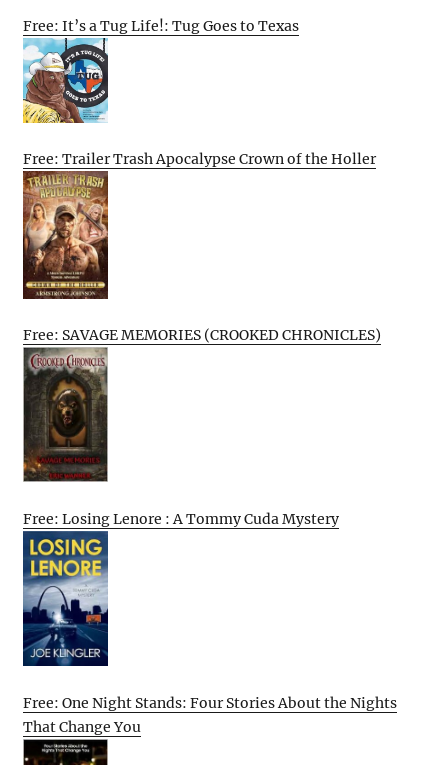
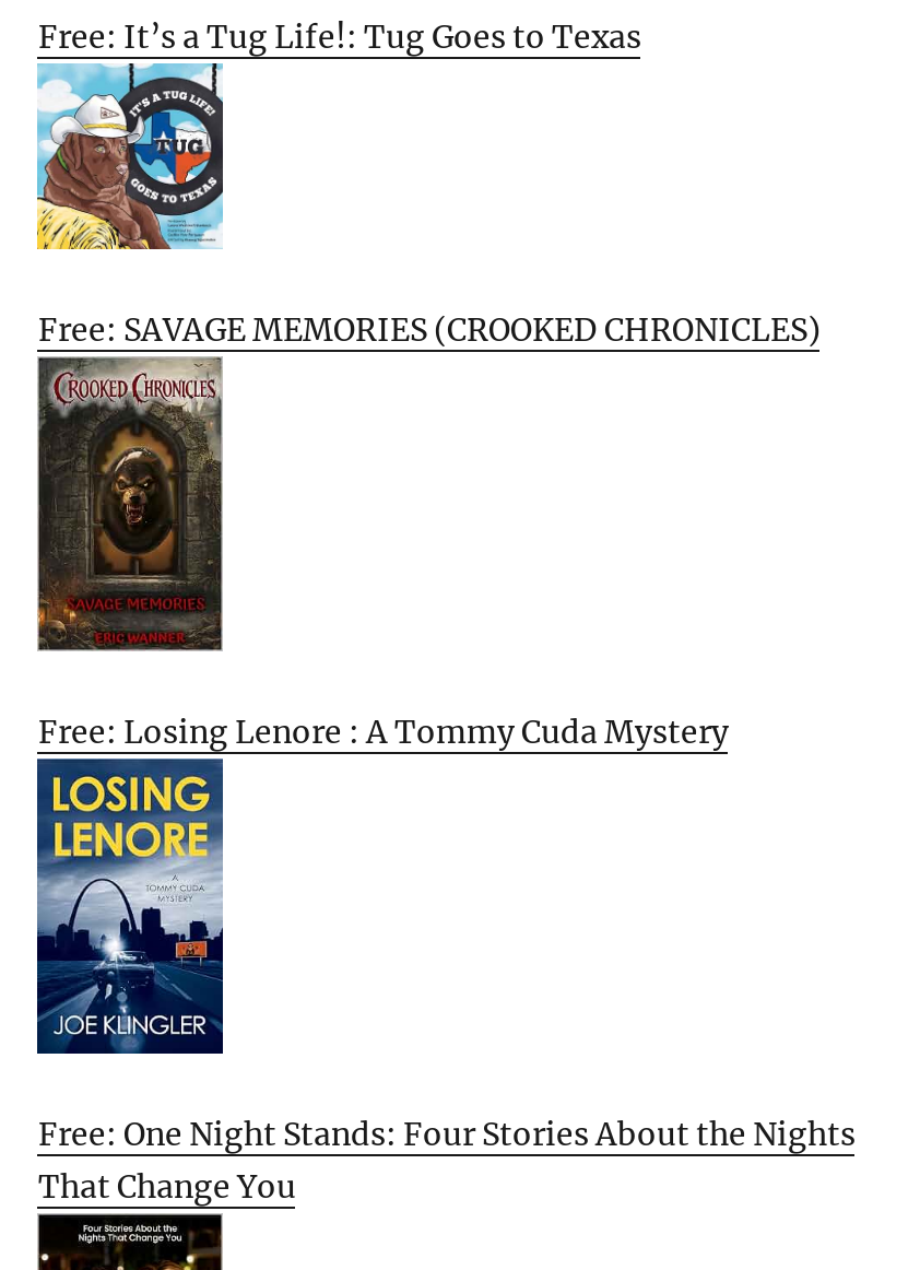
[23,150,376,168] Free: Trailer Trash Apocalypse Crown of the Holler -> none
[22,176,109,300] [image] -> none

